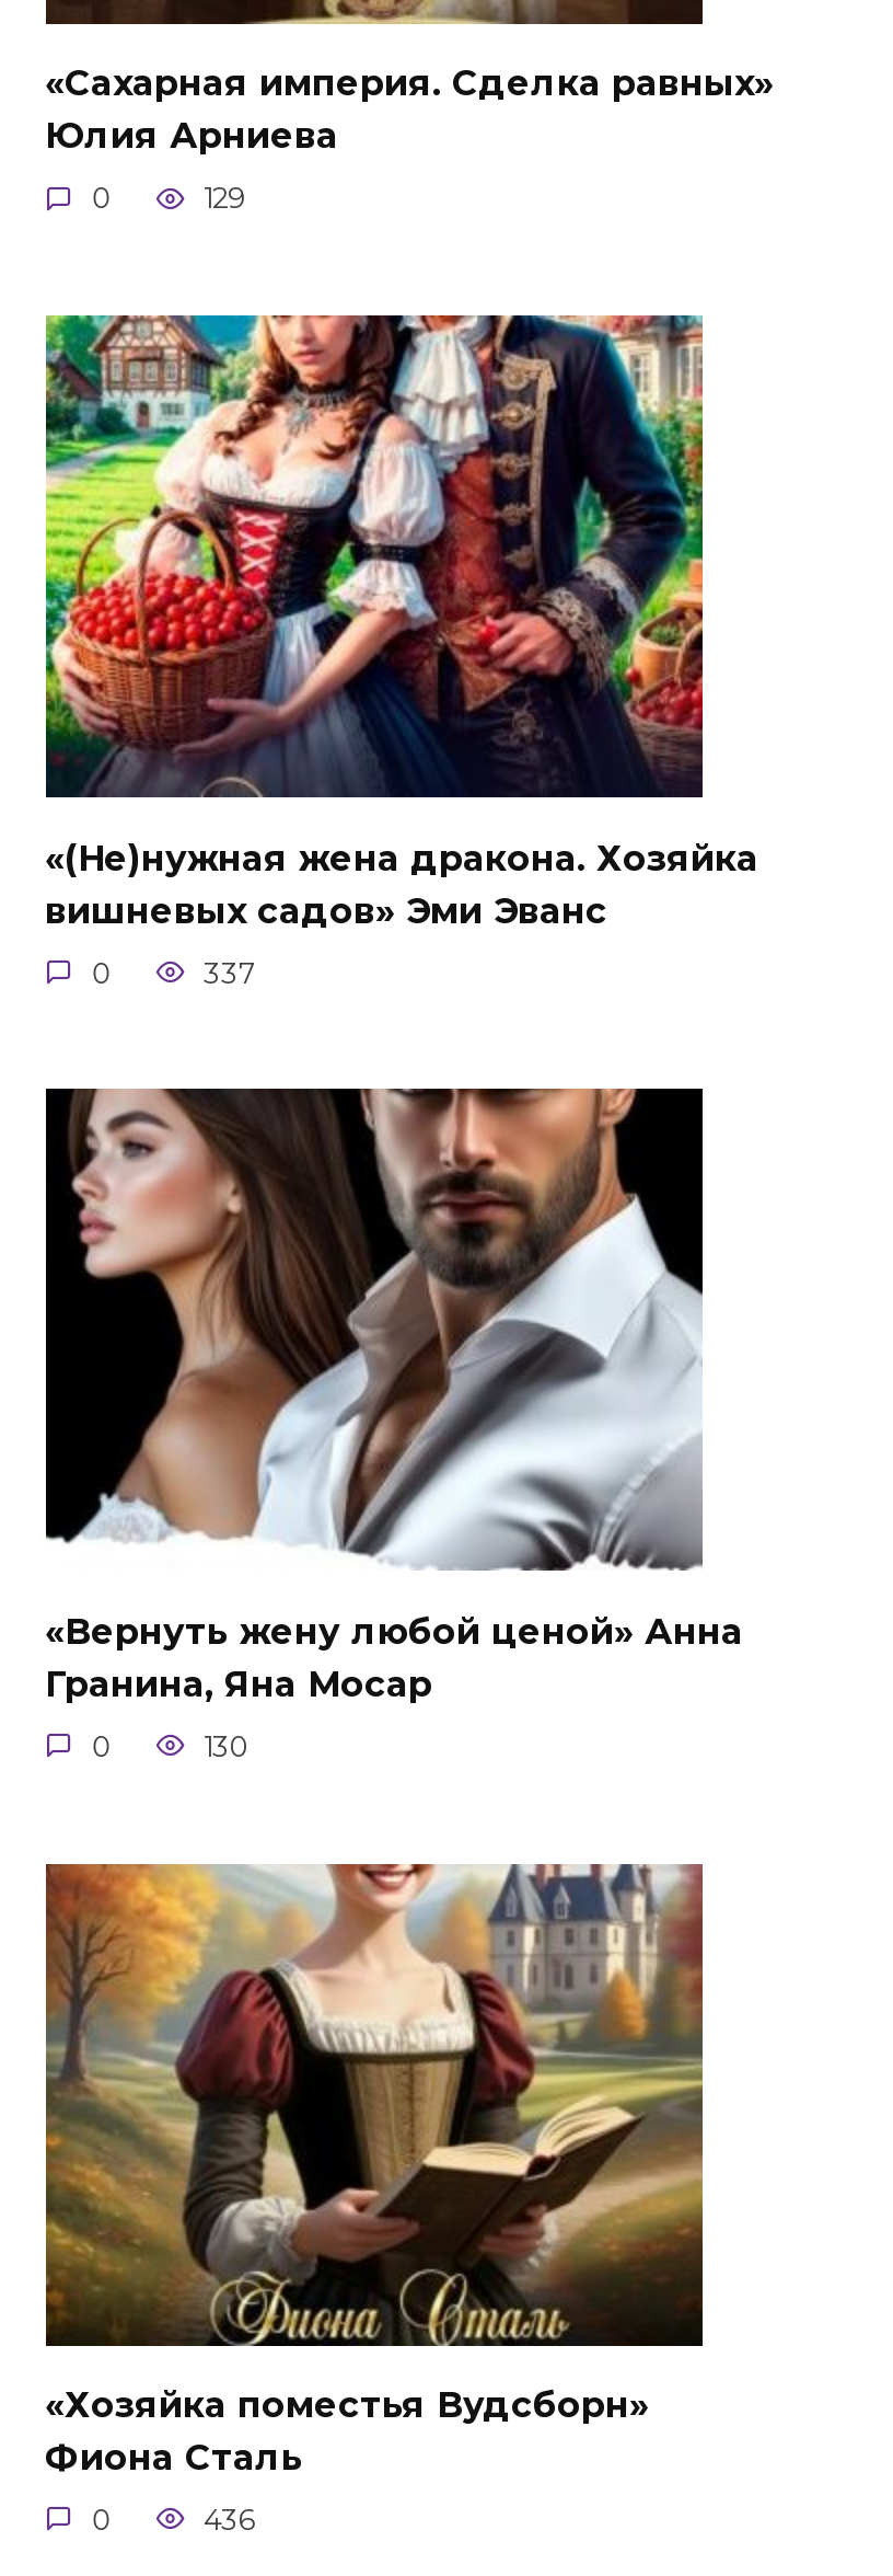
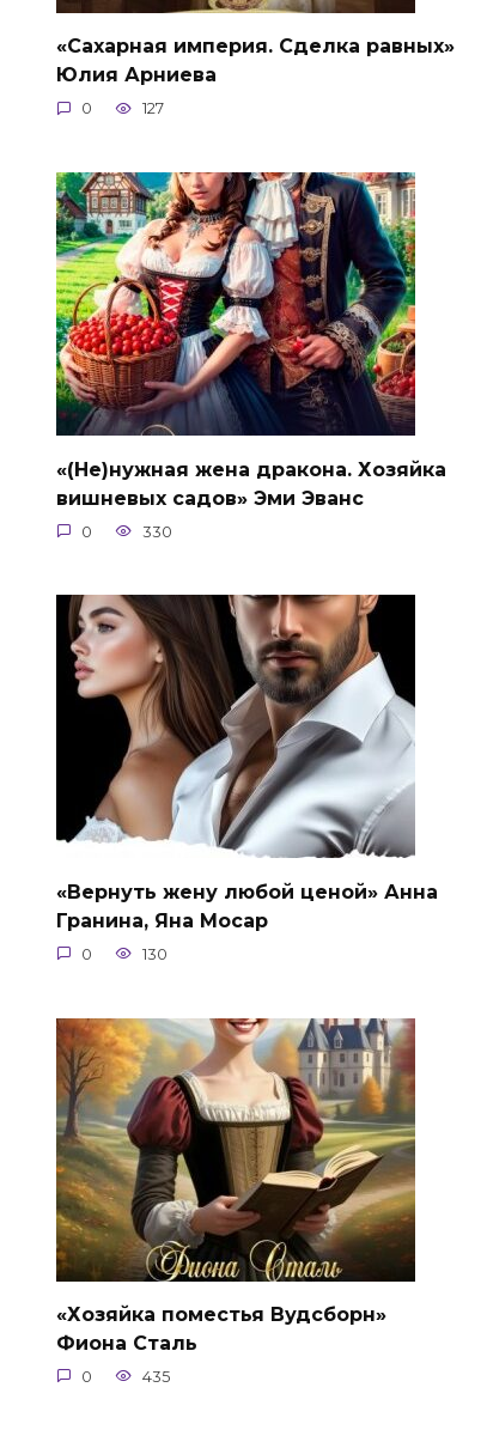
[204,182,245,215] 129 -> [142,100,164,118] 127
[204,956,254,989] 337 -> [142,522,172,540] 330
[204,2504,256,2537] 436 -> [142,1368,170,1386] 435

